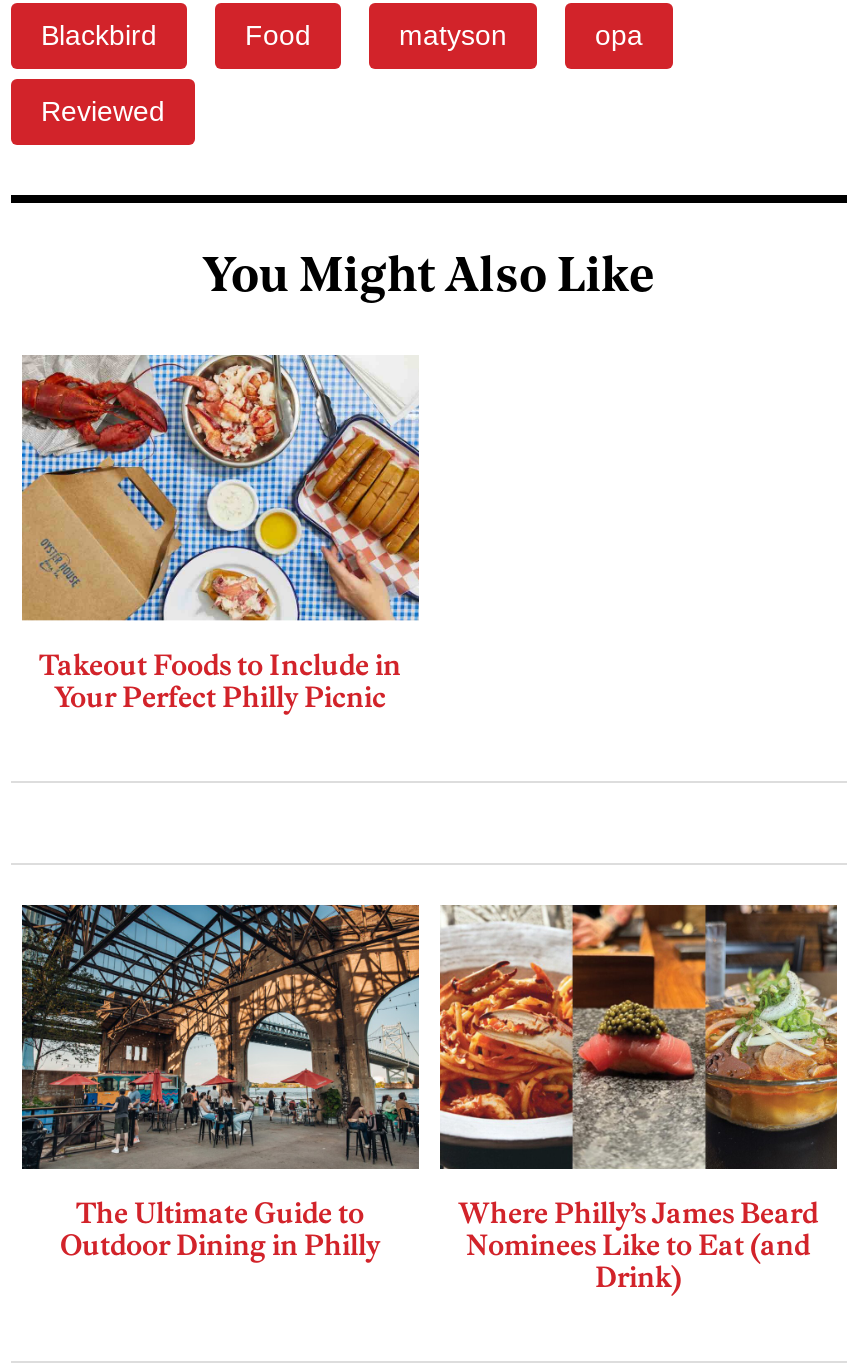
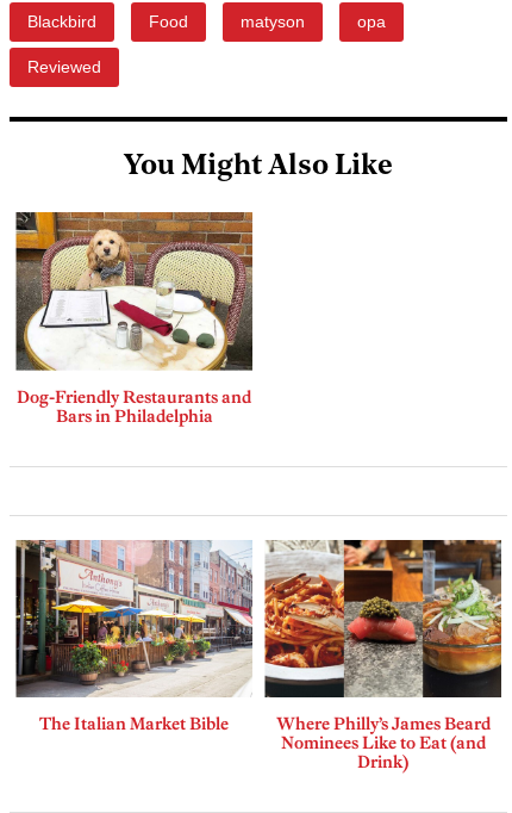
[21,353,421,714] [image] | Takeout Foods to Include in | Your Perfect Philly Picnic -> [15,211,254,426] [image] | Dog-Friendly Restaurants and | Bars in Philadelphia
[21,903,421,1264] [image] | The Ultimate Guide to | Outdoor Dining in Philly -> [15,539,252,735] [image] | The Italian Market Bible

